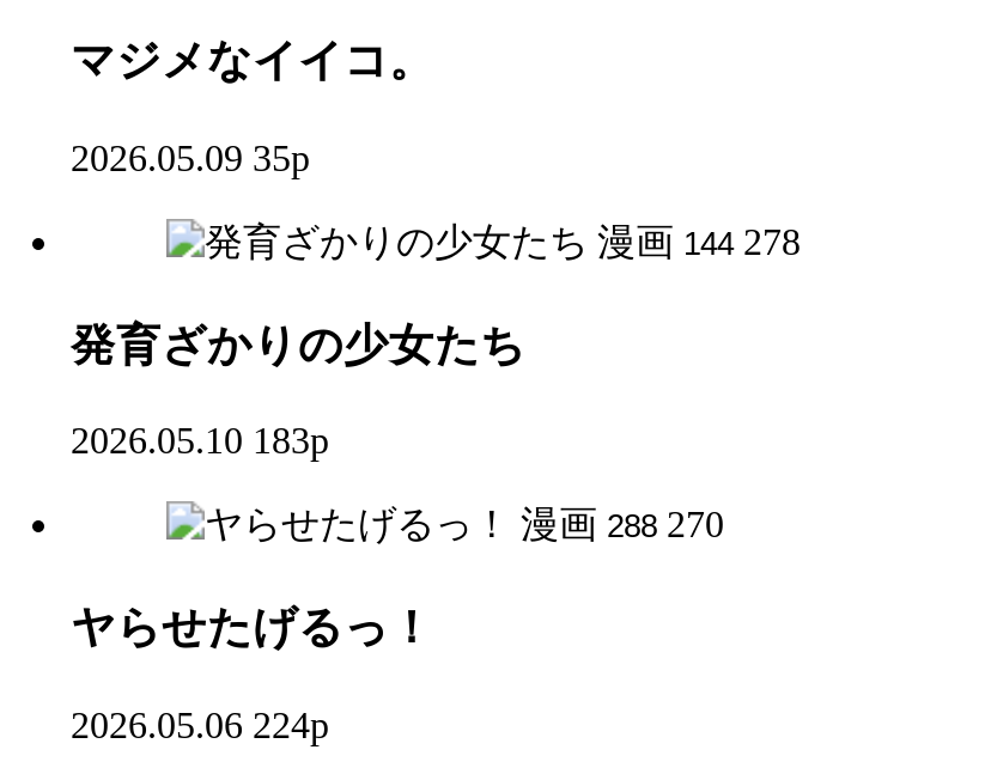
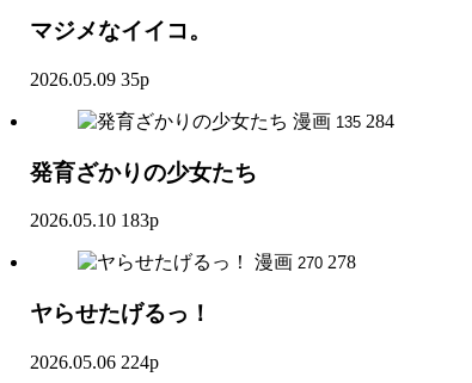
[597,221,801,262] 漫画 144 278 -> [293,111,394,131] 漫画 135 284
[521,504,724,545] 漫画 288 270 -> [255,252,356,272] 漫画 270 278

